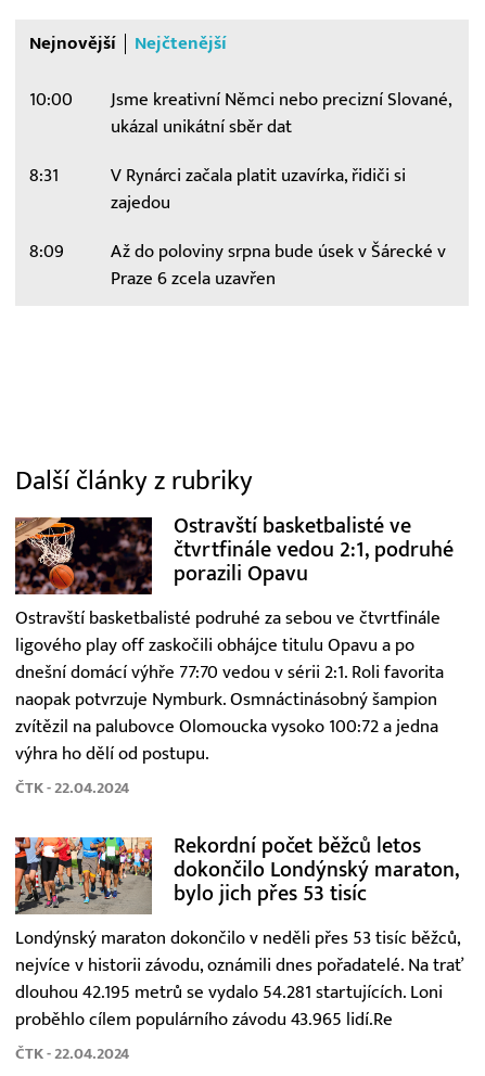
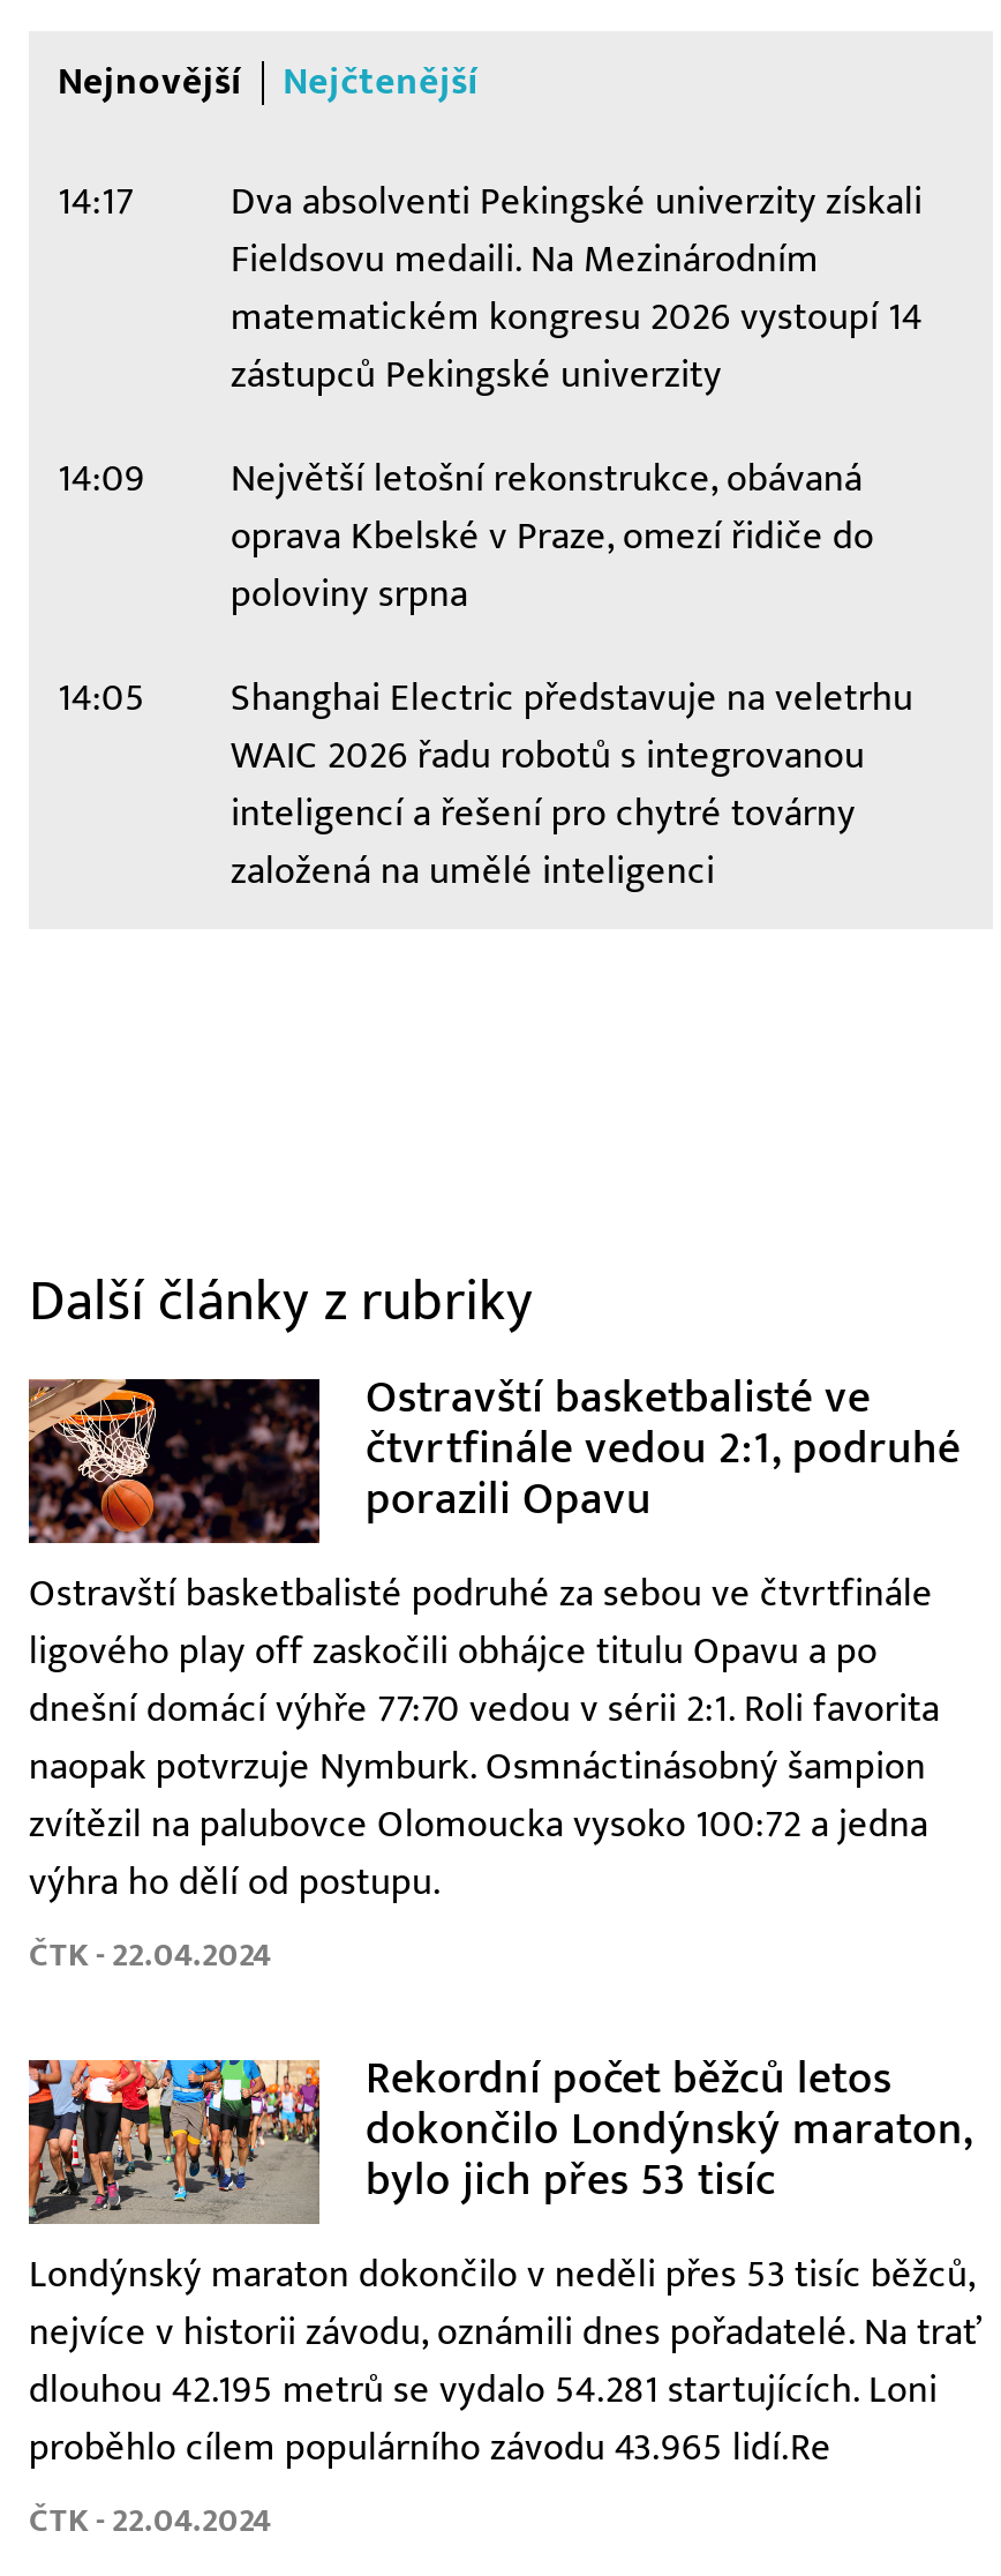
[29,89,451,138] 10:00 | Jsme kreativní Němci nebo precizní Slované, | ukázal unikátní sběr dat -> [58,178,923,398] 14:17 | Dva absolventi Pekingské univerzity získali | Fieldsovu medaili. Na Mezinárodním | matematickém kongresu 2026 vystoupí 14 | zástupců Pekingské univerzity
[29,165,405,213] 8:31 | V Rynárci začala platit uzavírka, řidiči si | zajedou -> [58,455,874,617] 14:09 | Největší letošní rekonstrukce, obávaná | oprava Kbelské v Praze, omezí řidiče do | poloviny srpna
[29,241,445,289] 8:09 | Až do poloviny srpna bude úsek v Šárecké v | Praze 6 zcela uzavřen -> [58,675,913,894] 14:05 | Shanghai Electric představuje na veletrhu | WAIC 2026 řadu robotů s integrovanou | inteligencí a řešení pro chytré továrny | založená na umělé inteligenci

